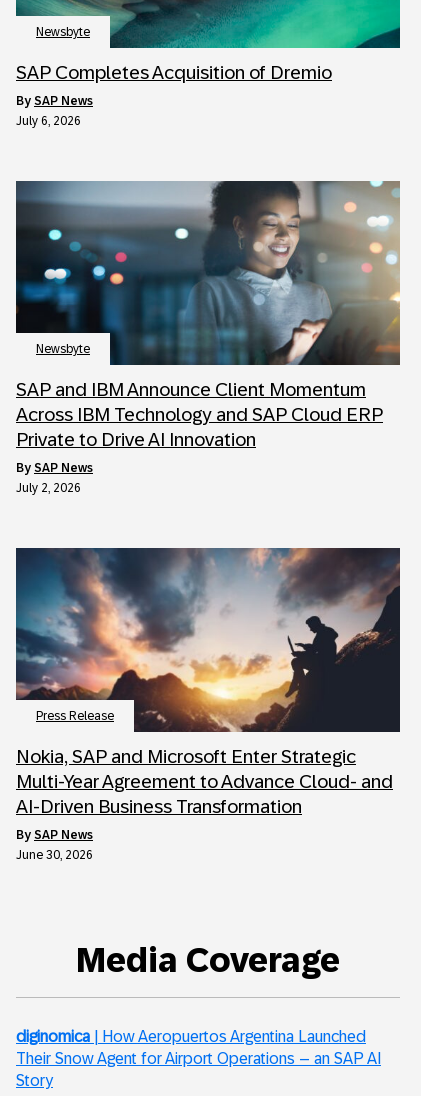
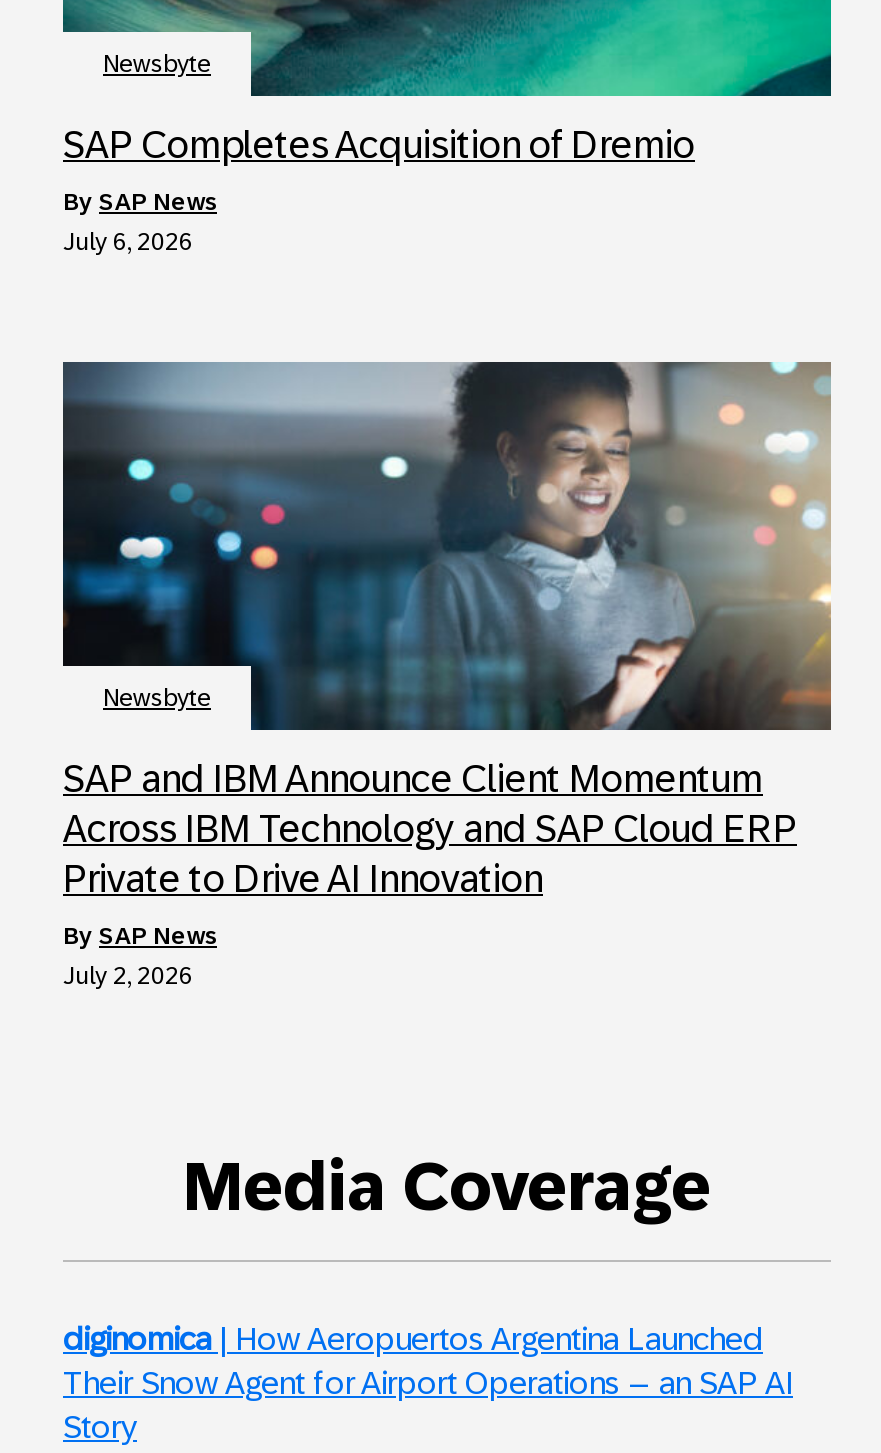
[15,547,401,862] [image] | Press Release | Nokia, SAP and Microsoft Enter Strategic | Multi-Year Agreement to Advance Cloud- and | AI-Driven Business Transformation | by SAP News | June 30, 2026 -> none

